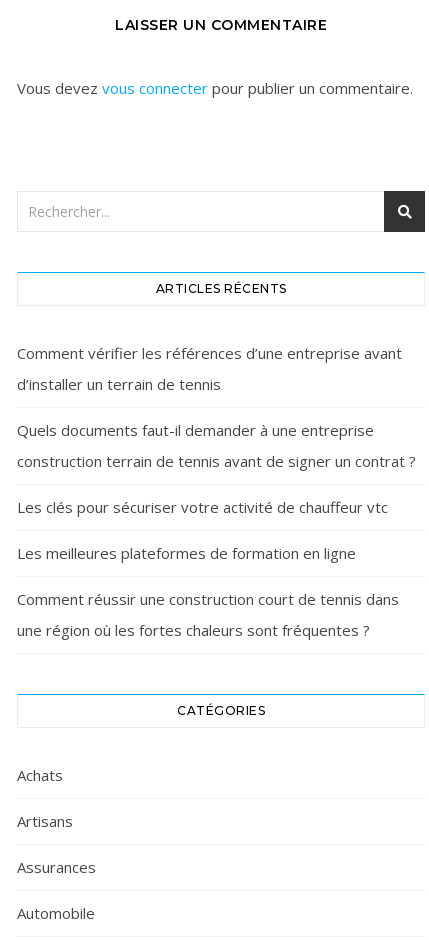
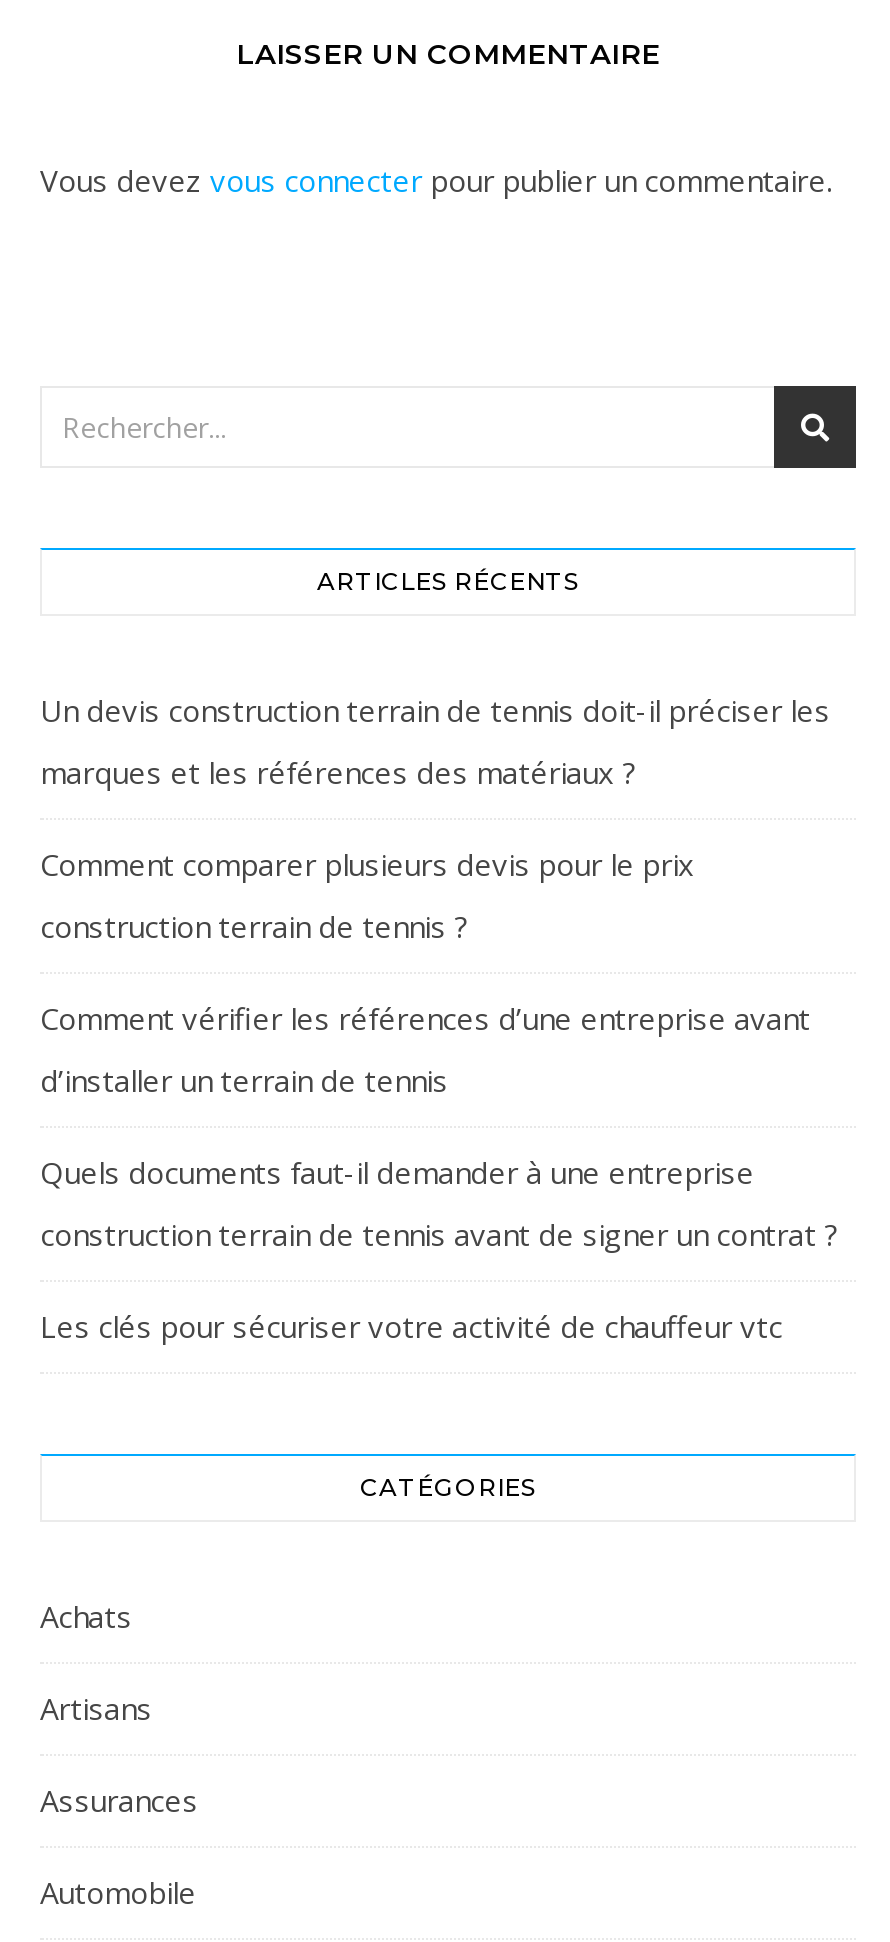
none -> [40,690,830,946] Un devis construction terrain de tennis doit-il préciser les | marques et les références des matériaux ? | Comment comparer plusieurs devis pour le prix | construction terrain de tennis ?
moved [17,343,416,517] -> [40,998,838,1346]: Comment vérifier les références d’une entreprise avant | d’installer un terrain de tennis | Quels documents faut-il demander à une entreprise | construction terrain de tennis avant de signer un contrat ? | Les clés pour sécuriser votre activité de chauffeur vtc
[17,543,399,640] Les meilleures plateformes de formation en ligne | Comment réussir une construction court de tennis dans | une région où les fortes chaleurs sont fréquentes ? -> none

